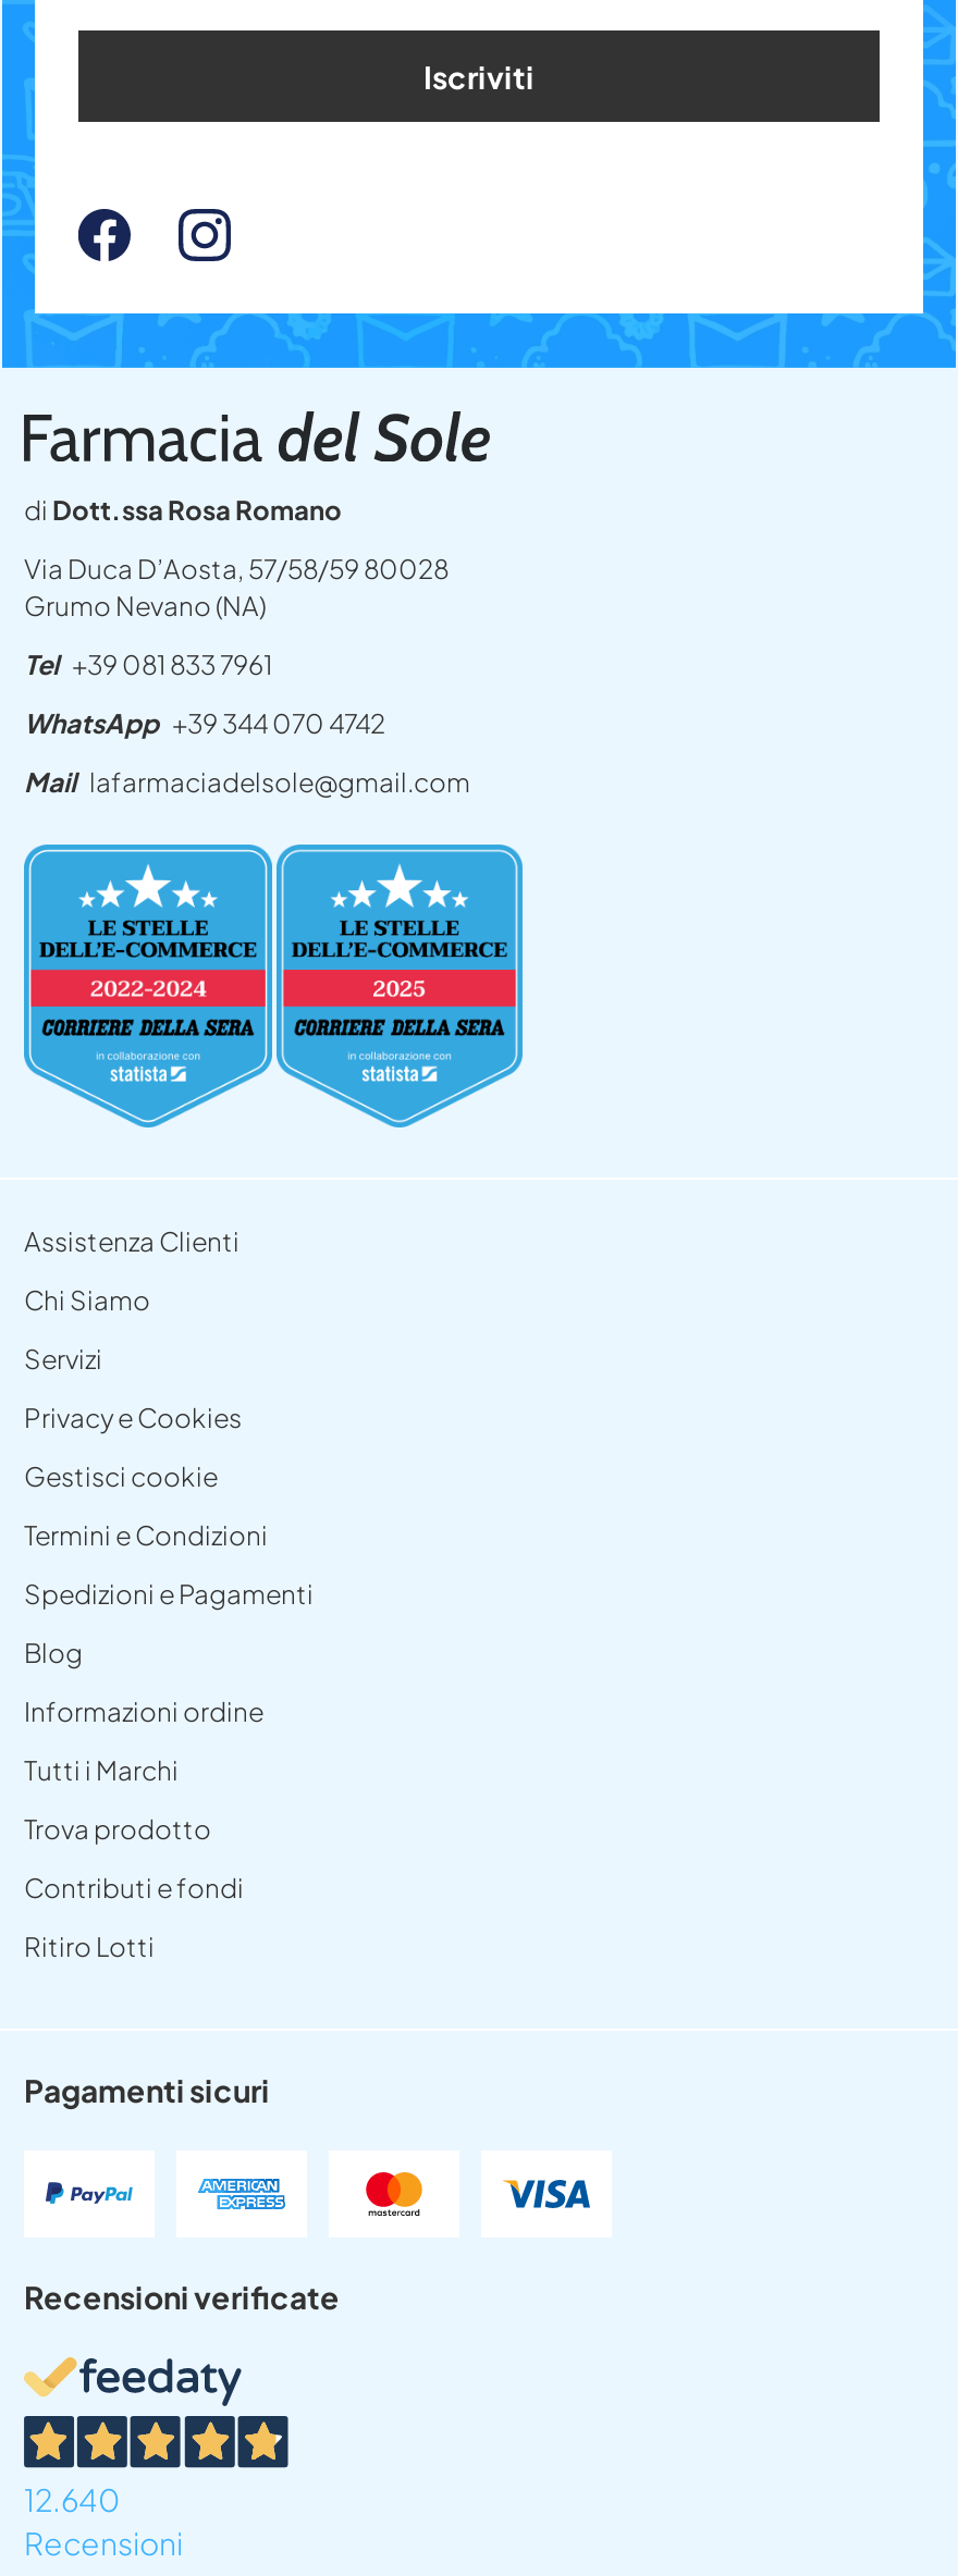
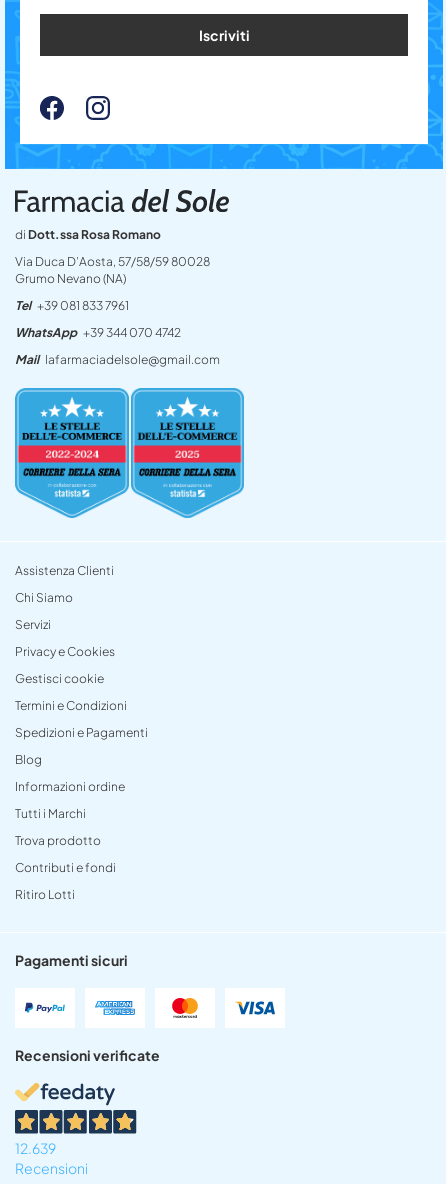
[24,2479,120,2518] 12.640 -> [15,1139,56,1157] 12.639

